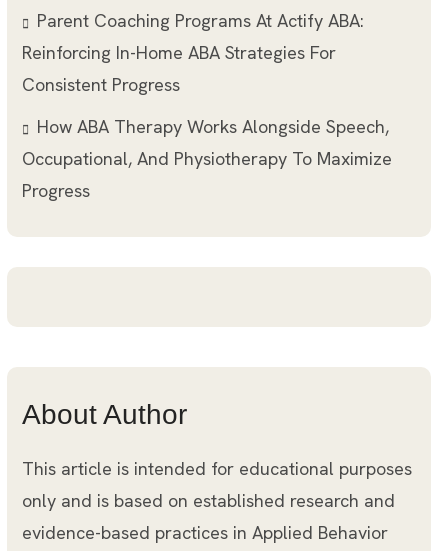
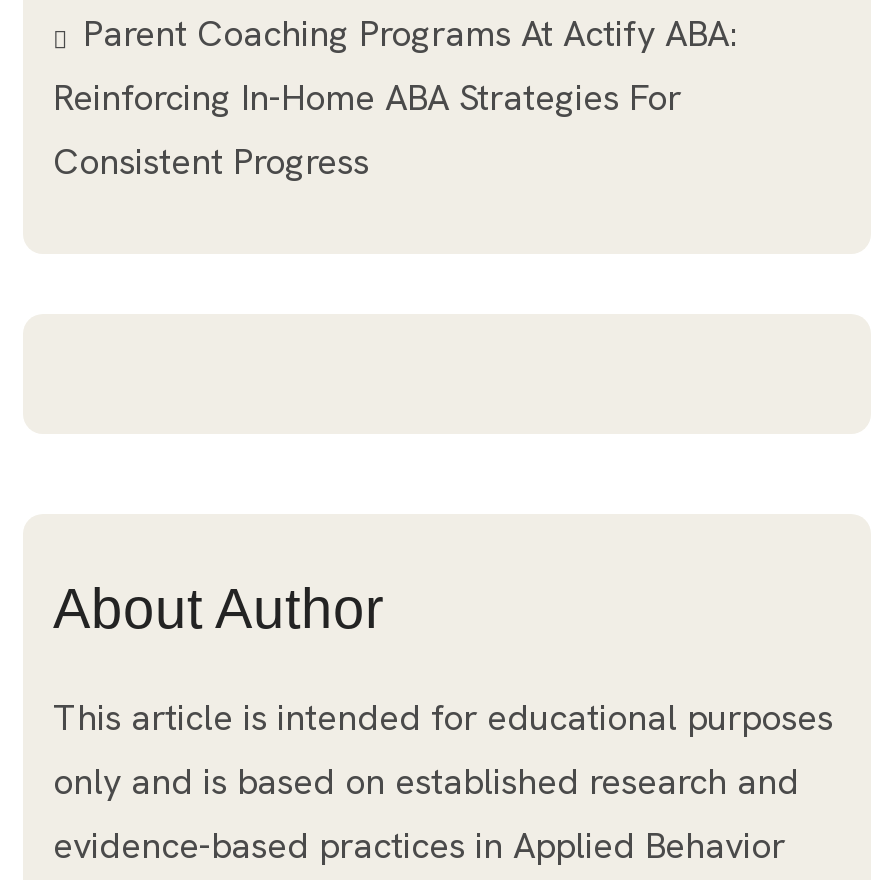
[22,115,392,202] How ABA Therapy Works Alongside Speech, | Occupational, And Physiotherapy To Maximize | Progress -> none

